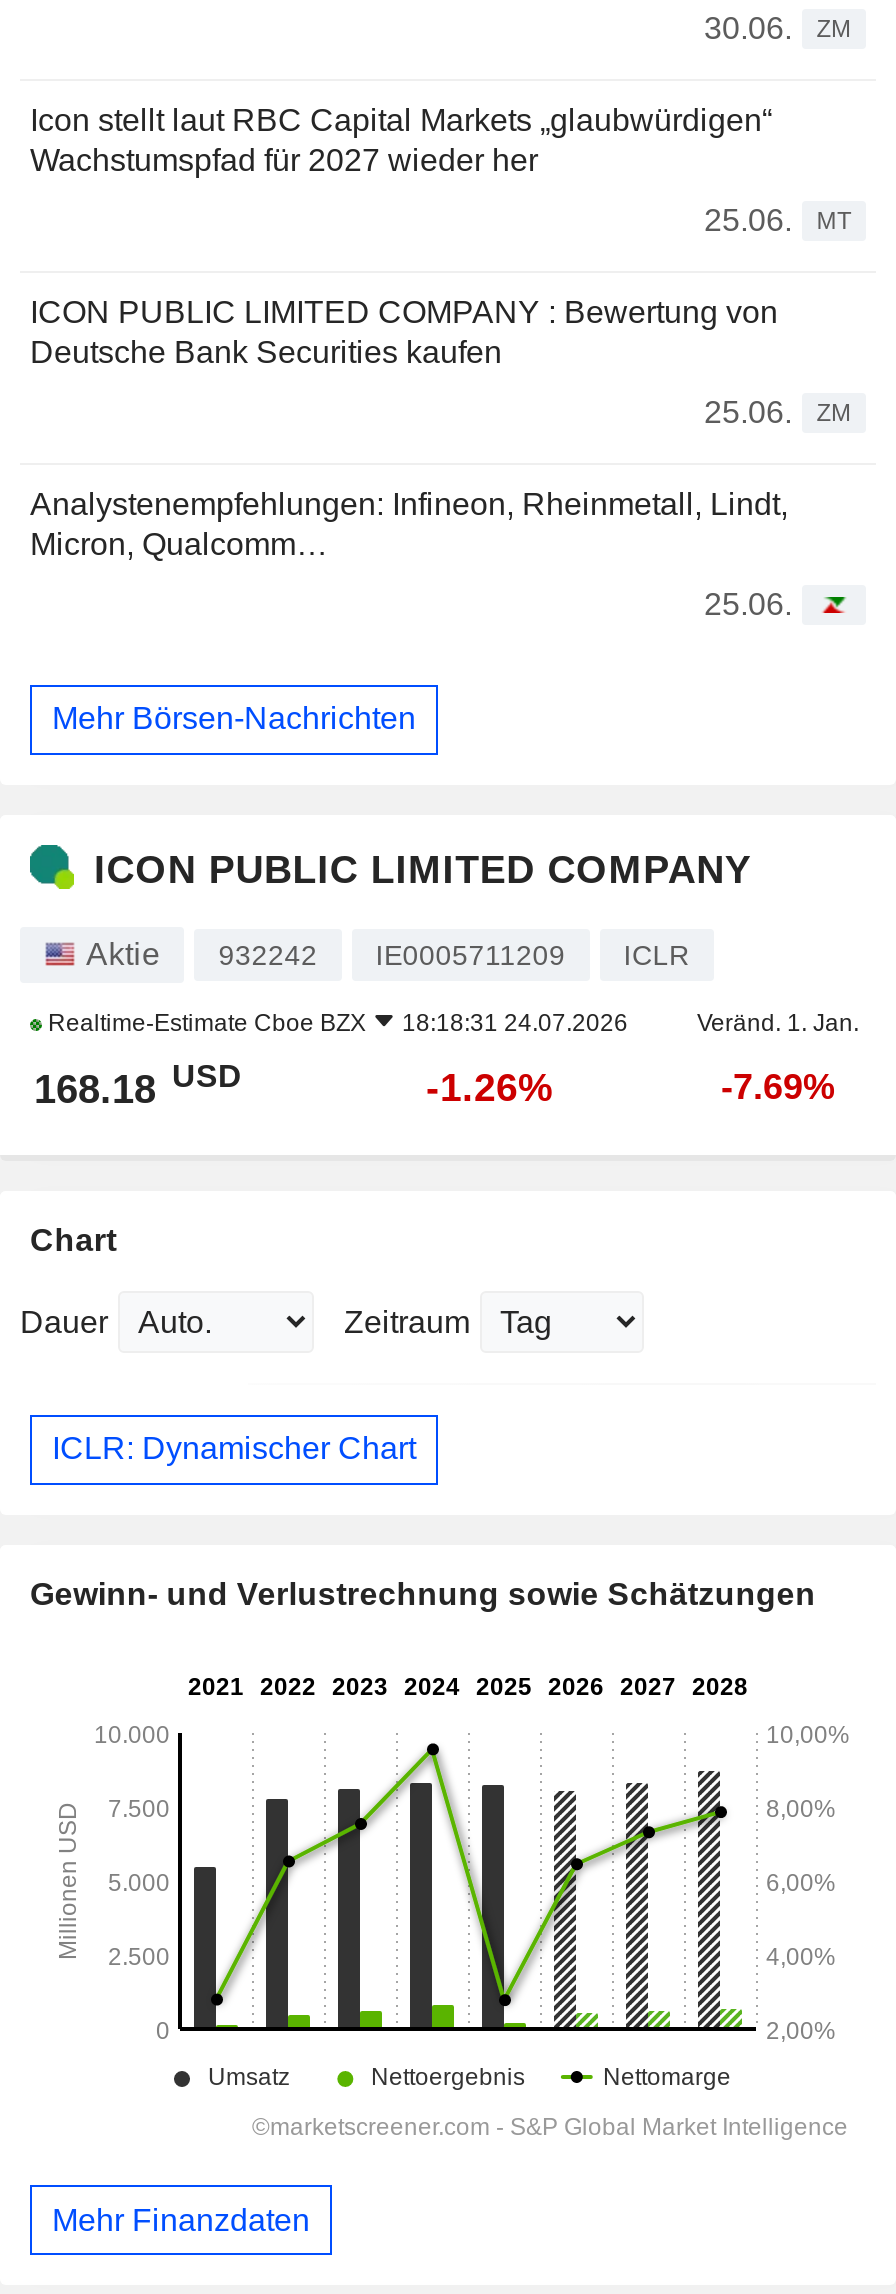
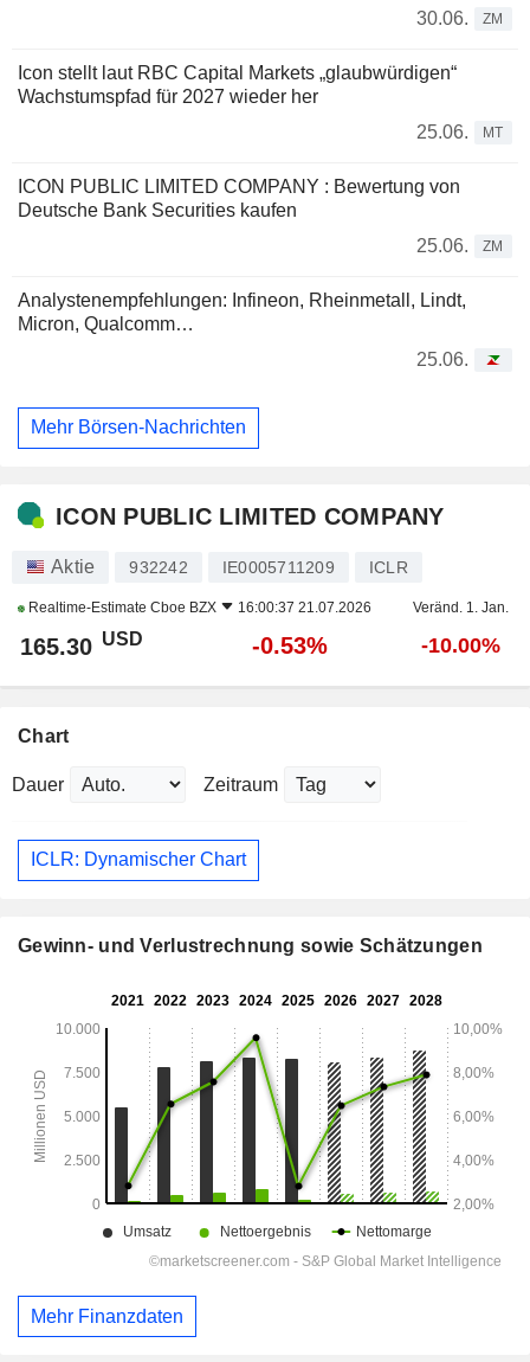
[42,1009,628,1037] Realtime-Estimate Cboe BZX 18:18:31 24.07.2026 -> [25,599,371,616] Realtime-Estimate Cboe BZX 16:00:37 21.07.2026
[34,1060,242,1111] 168.18 USD -> [20,629,143,659] 165.30 USD
[426,1065,554,1109] -1.26% -> [252,632,328,658] -0.53%
[721,1067,835,1107] -7.69% -> [421,633,500,657] -10.00%

